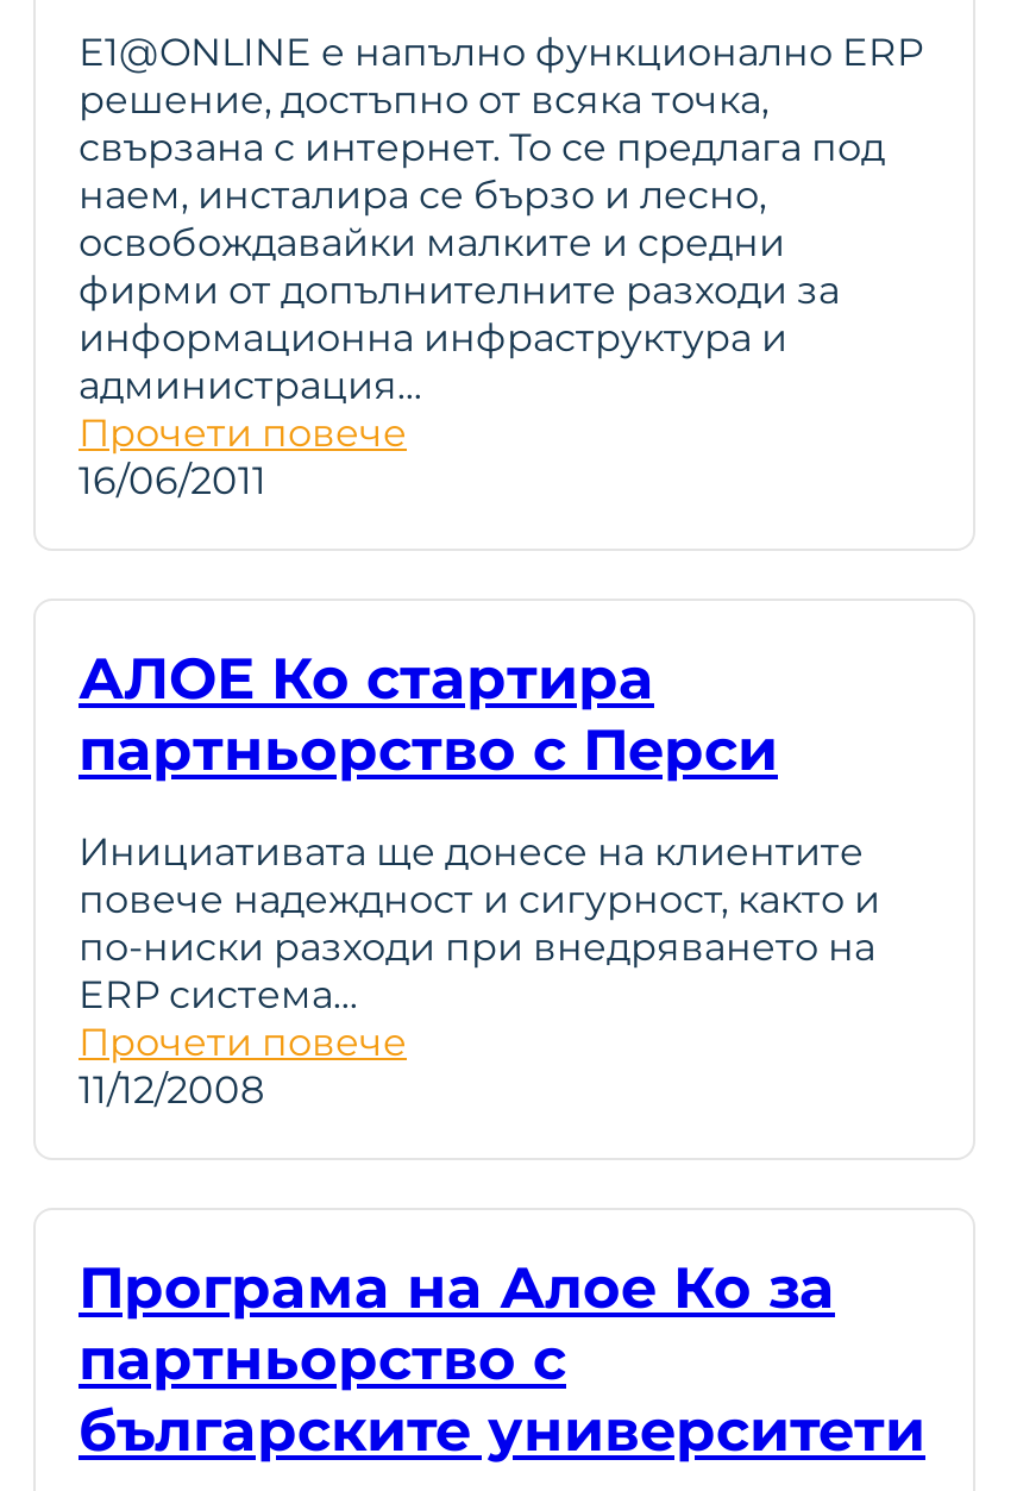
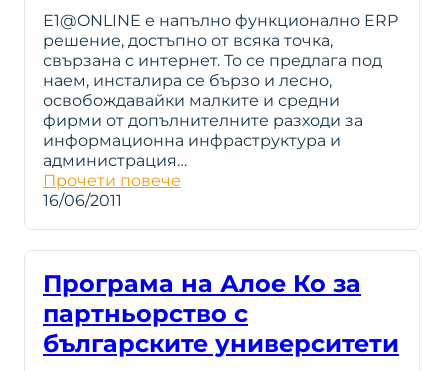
[79,644,880,1112] АЛОЕ Ко стартира | партньорство с Перси | Инициативата ще донесе на клиентите | повече надеждност и сигурност, както и | по-ниски разходи при внедряването на | ERP система… | Прочети повече | 11/12/2008 -> none

